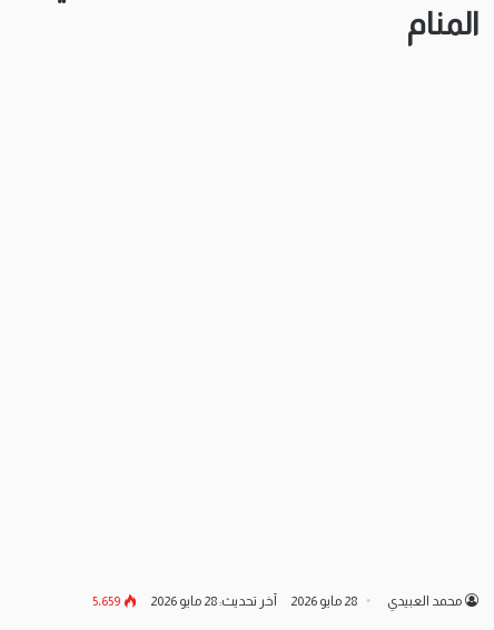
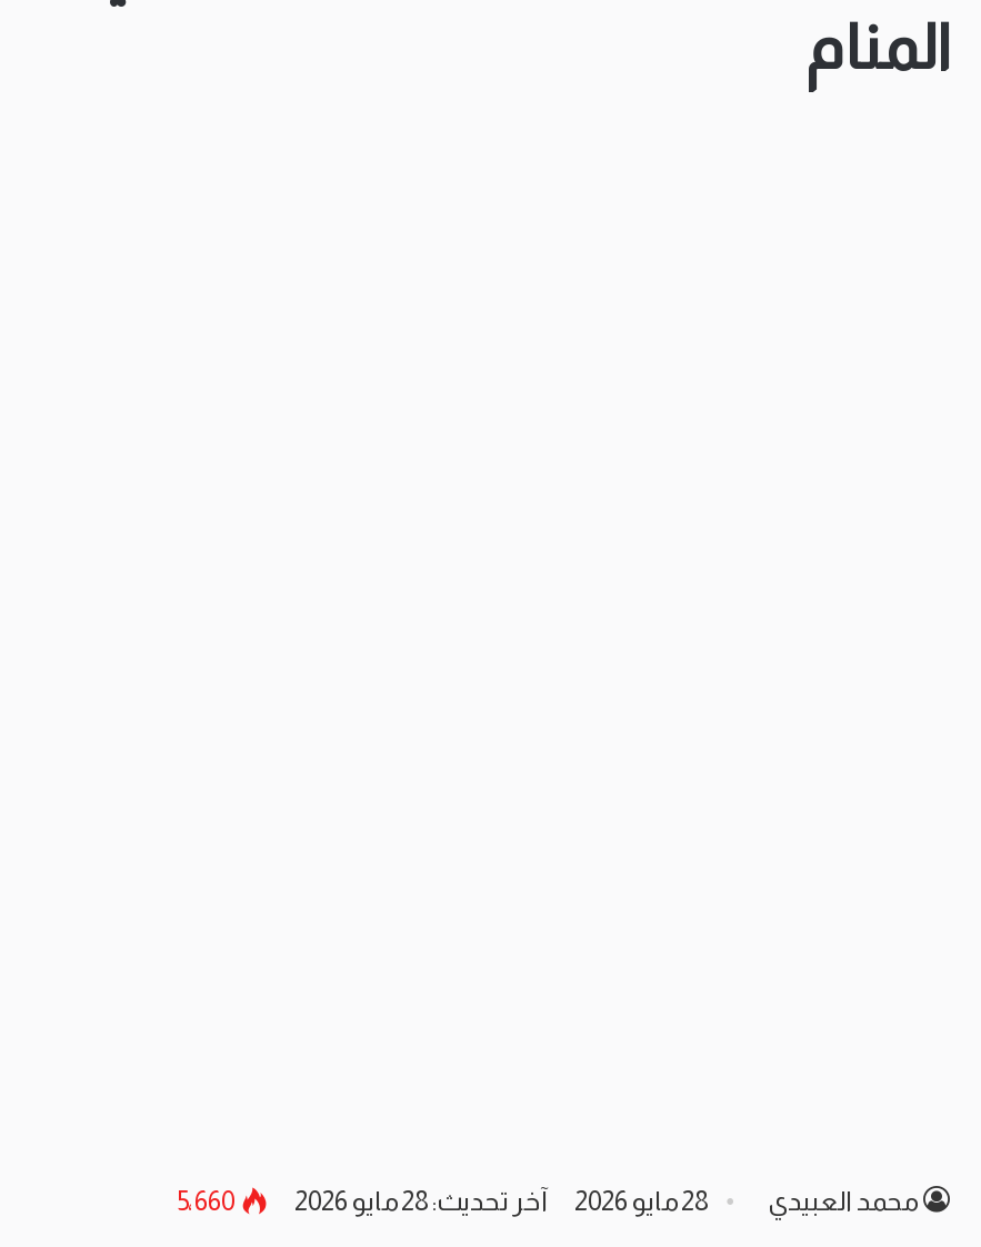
[92,593,120,609] 5٬659 -> [177,1186,234,1217] 5٬660

